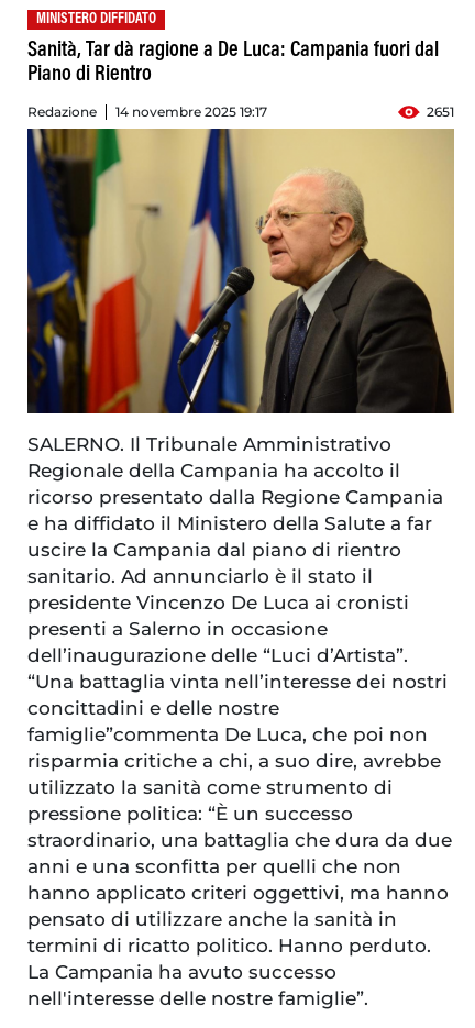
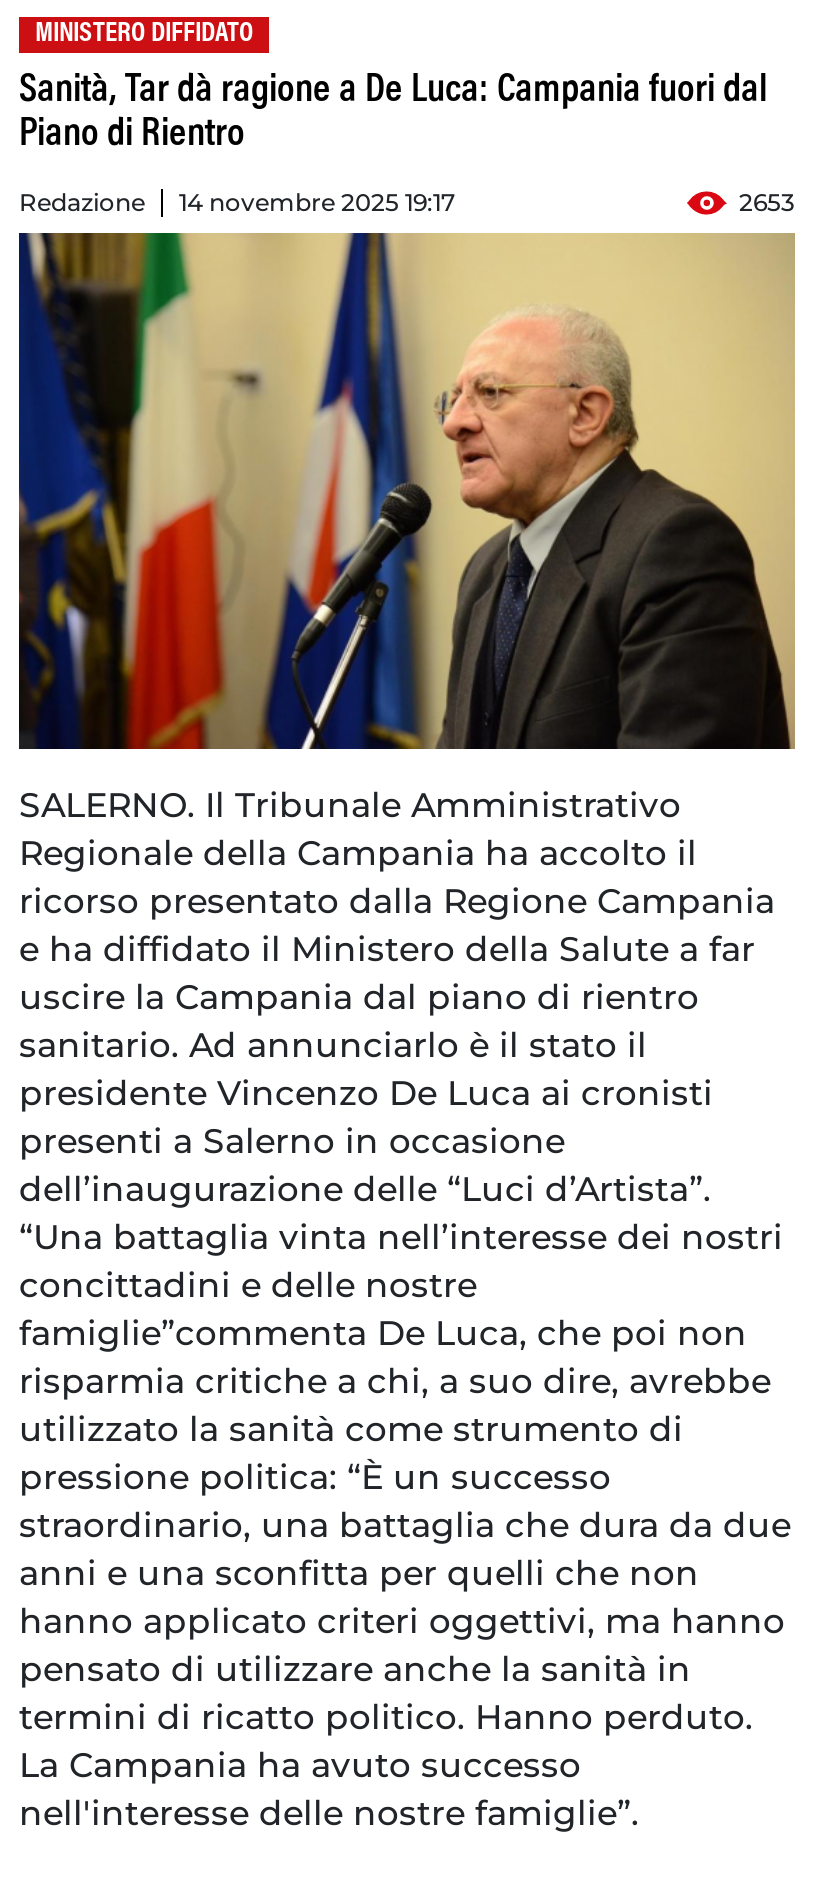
[420,104,454,120] 2651 -> [727,187,795,217] 2653

